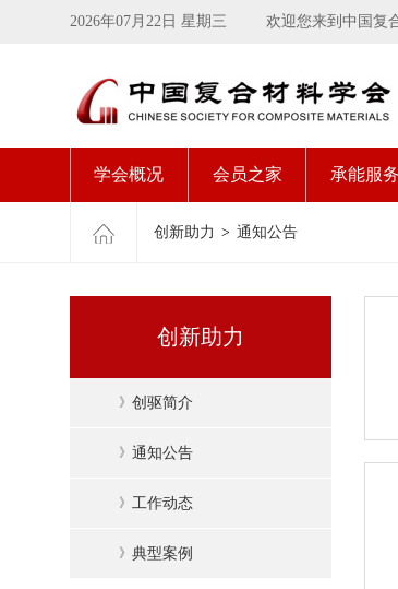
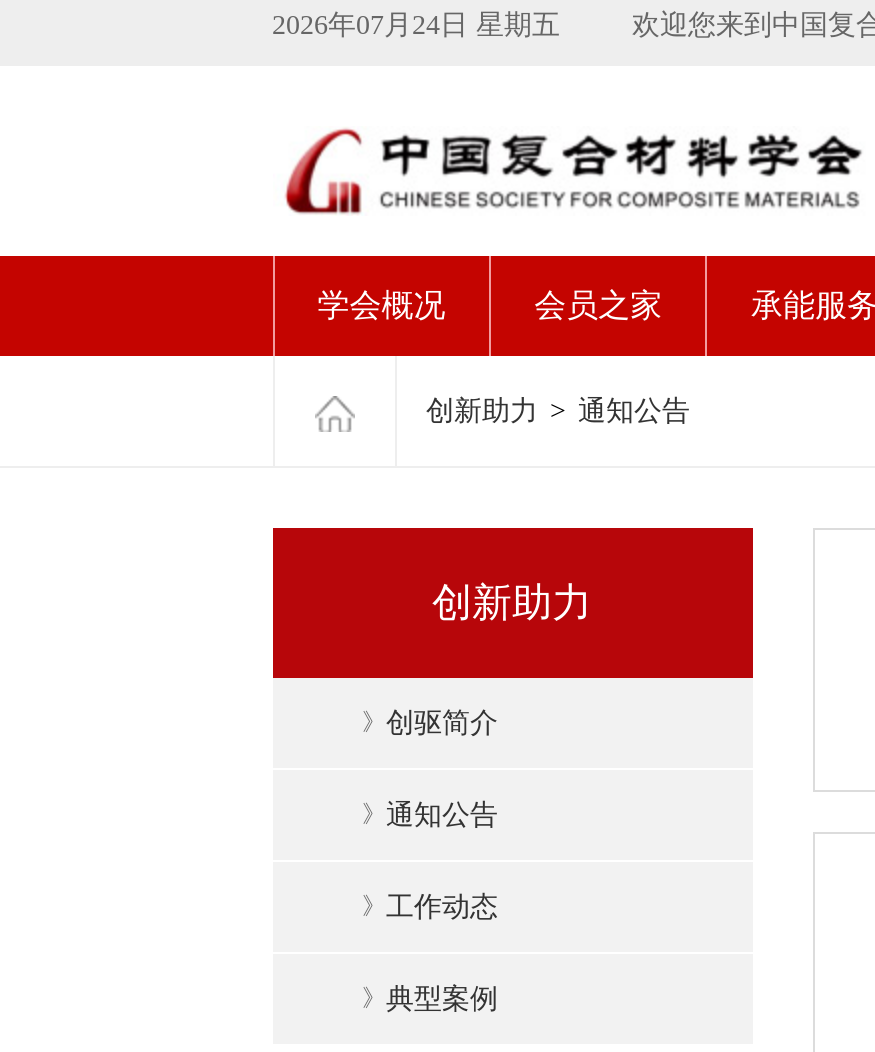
[69,13,226,30] 2026年07月22日 星期三 -> [272,10,560,40] 2026年07月24日 星期五

